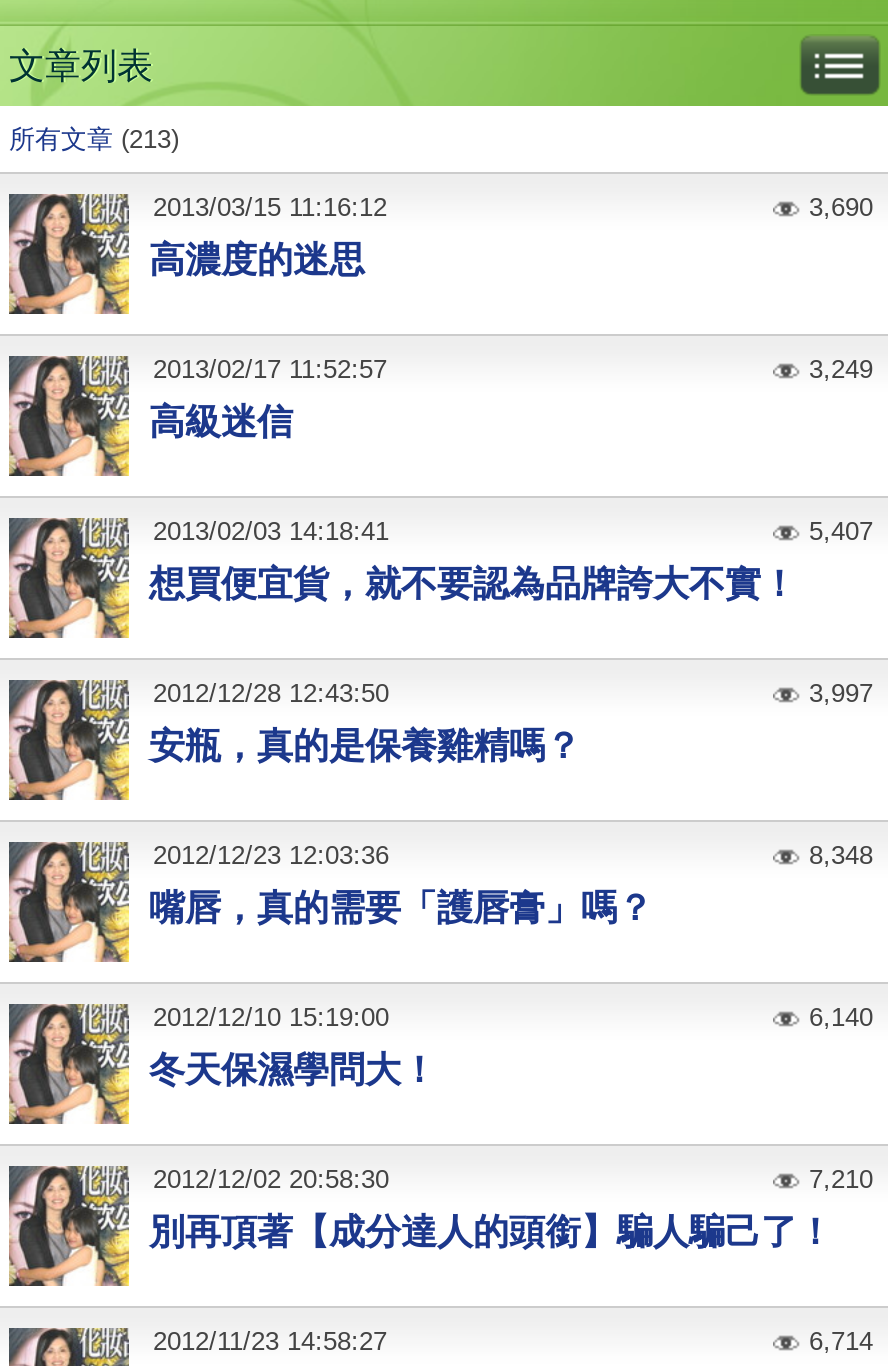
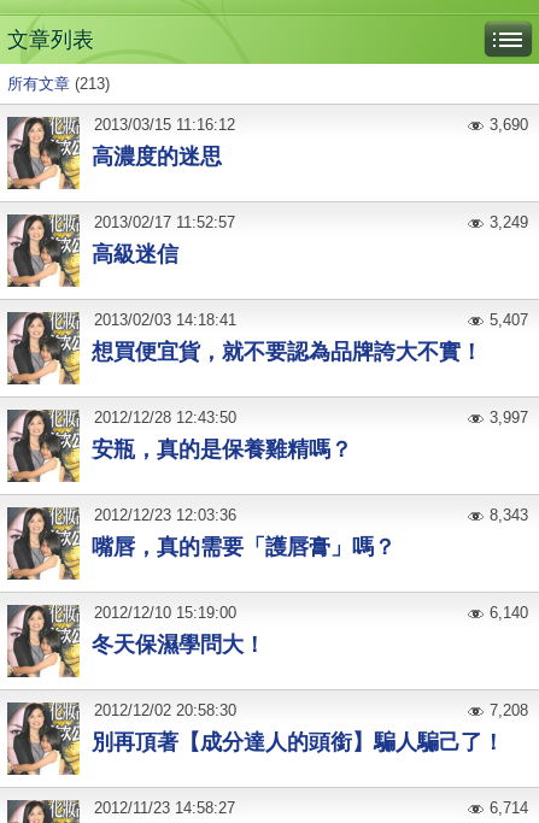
[809,840,873,870] 8,348 -> [490,506,528,524] 8,343
[809,1164,873,1194] 7,210 -> [490,701,528,719] 7,208

